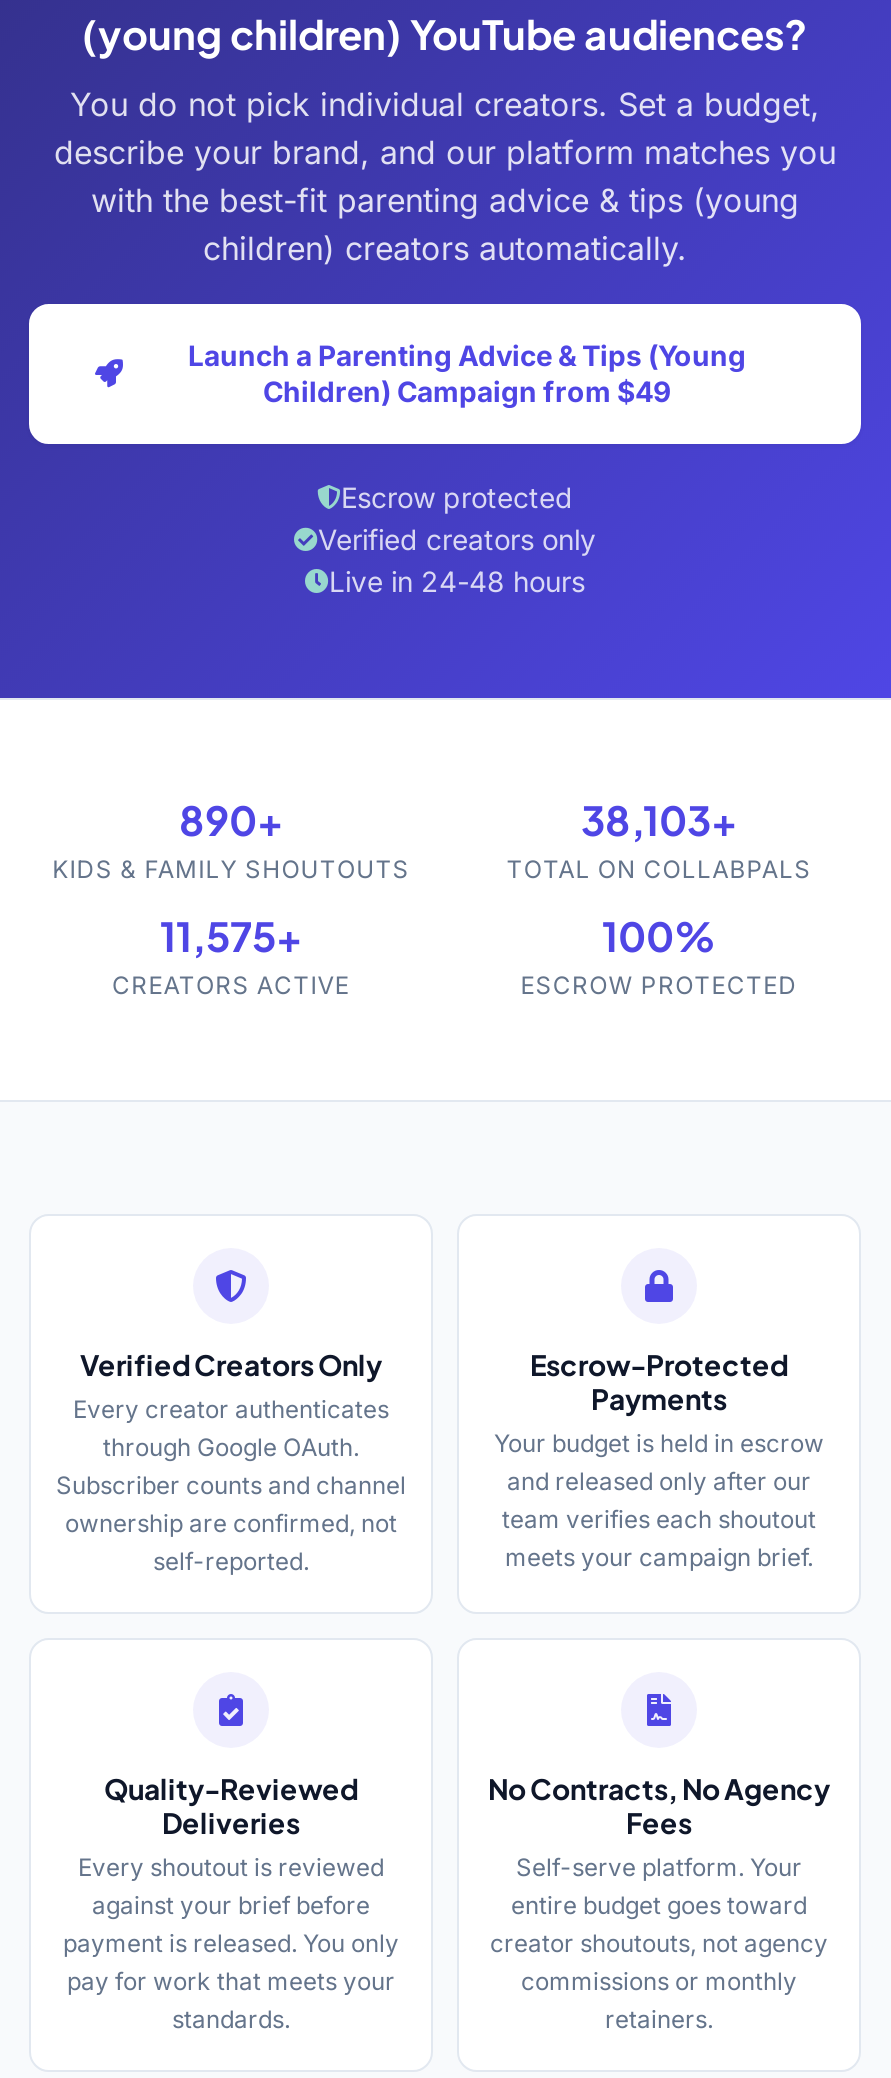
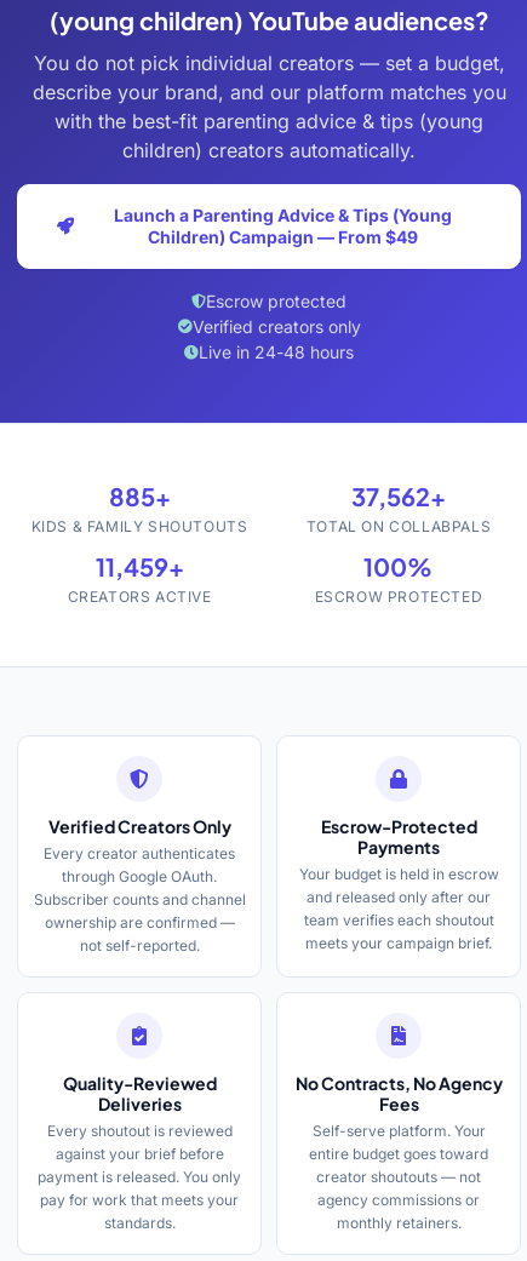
[70,84,820,124] You do not pick individual creators. Set a budget, -> [33,51,505,75] You do not pick individual creators — set a budget,
[263,374,671,408] Children) Campaign from $49 -> [147,227,417,247] Children) Campaign — From $49
[179,794,283,844] 890+ -> [108,481,170,511] 885+
[581,794,737,844] 38,103+ -> [351,481,446,511] 37,562+
[160,910,302,960] 11,575+ -> [95,551,184,581] 11,459+
[65,1508,397,1576] ownership are confirmed, not | self-reported. -> [44,913,234,955] ownership are confirmed — | not self-reported.
[490,1928,828,2034] creator shoutouts, not agency | commissions or monthly | retainers. -> [316,1168,481,1232] creator shoutouts — not | agency commissions or | monthly retainers.

